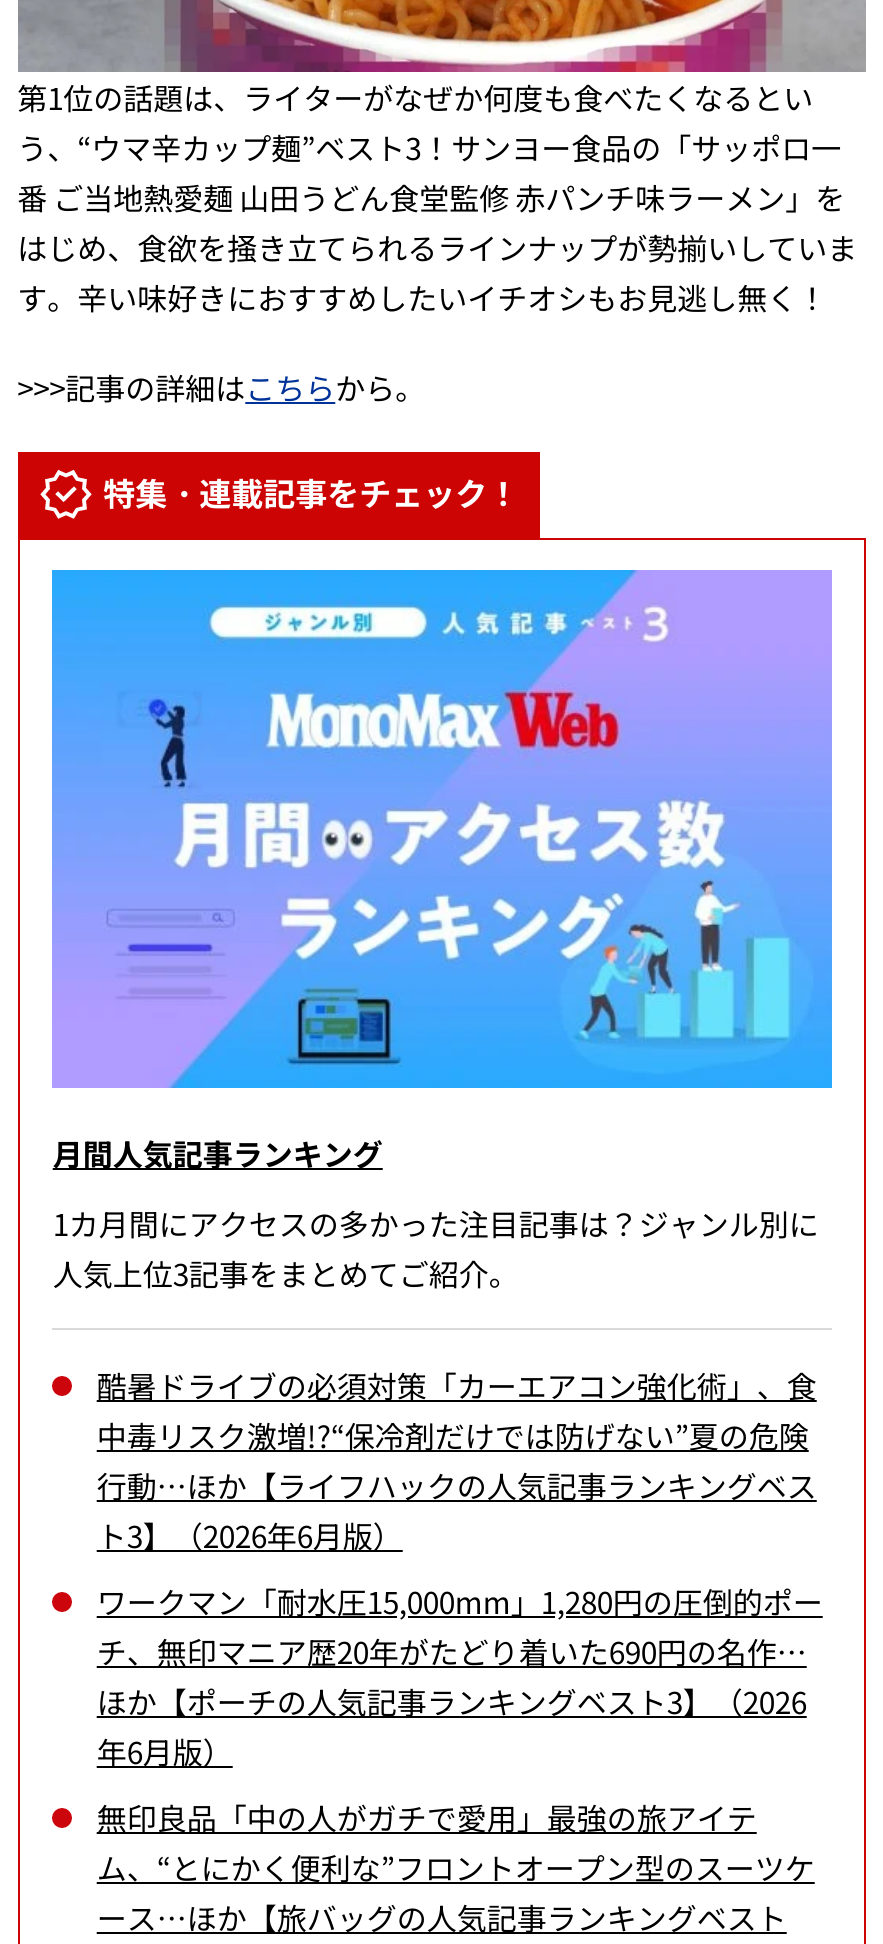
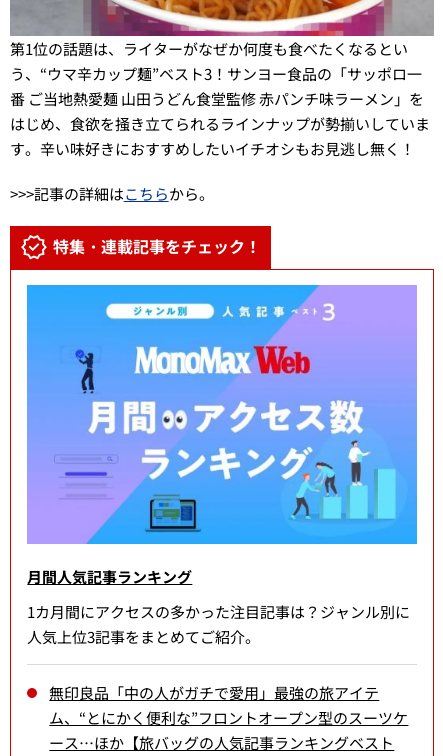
[97,1365,823,1773] 酷暑ドライブの必須対策「カーエアコン強化術」、食 | 中毒リスク激増!?“保冷剤だけでは防げない”夏の危険 | 行動…ほか【ライフハックの人気記事ランキングベス | ト3】（2026年6月版） | ワークマン「耐水圧15,000mm」1,280円の圧倒的ポー | チ、無印マニア歴20年がたどり着いた690円の名作… | ほか【ポーチの人気記事ランキングベスト3】（2026 | 年6月版） -> none

